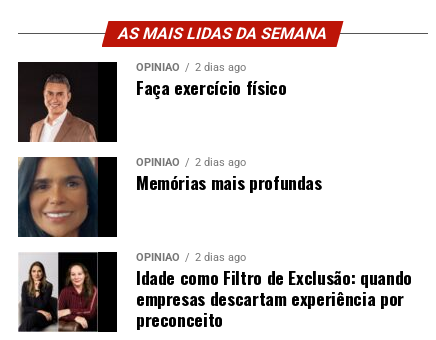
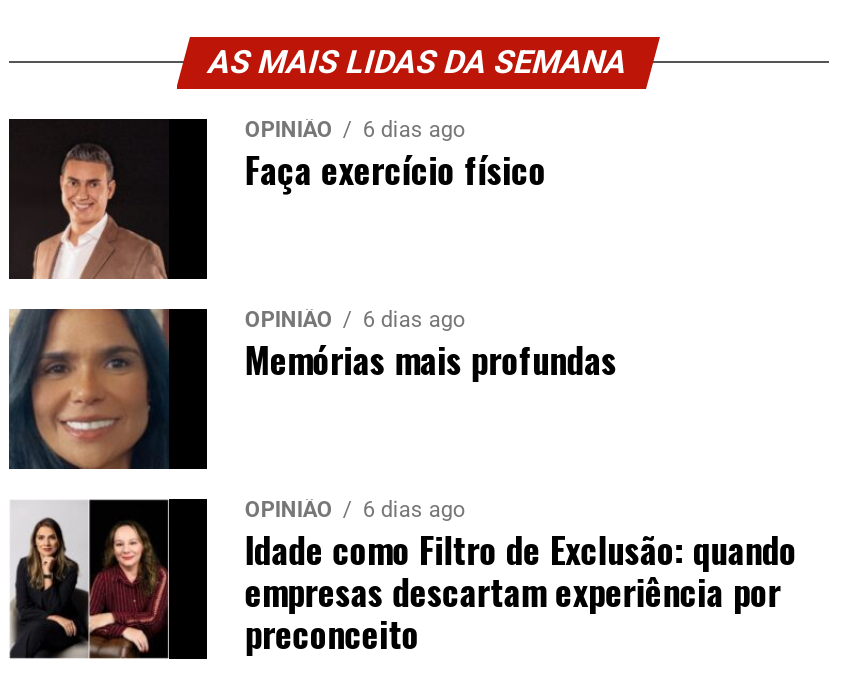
[136,60,246,73] OPINIÃO 2 dias ago -> [245,116,465,142] OPINIÃO 6 dias ago
[136,155,246,168] OPINIÃO 2 dias ago -> [245,306,465,332] OPINIÃO 6 dias ago
[136,250,246,263] OPINIÃO 2 dias ago -> [245,496,465,522] OPINIÃO 6 dias ago

